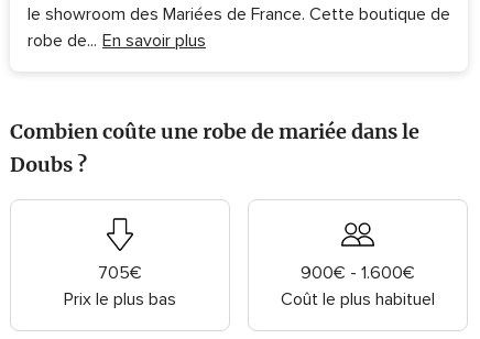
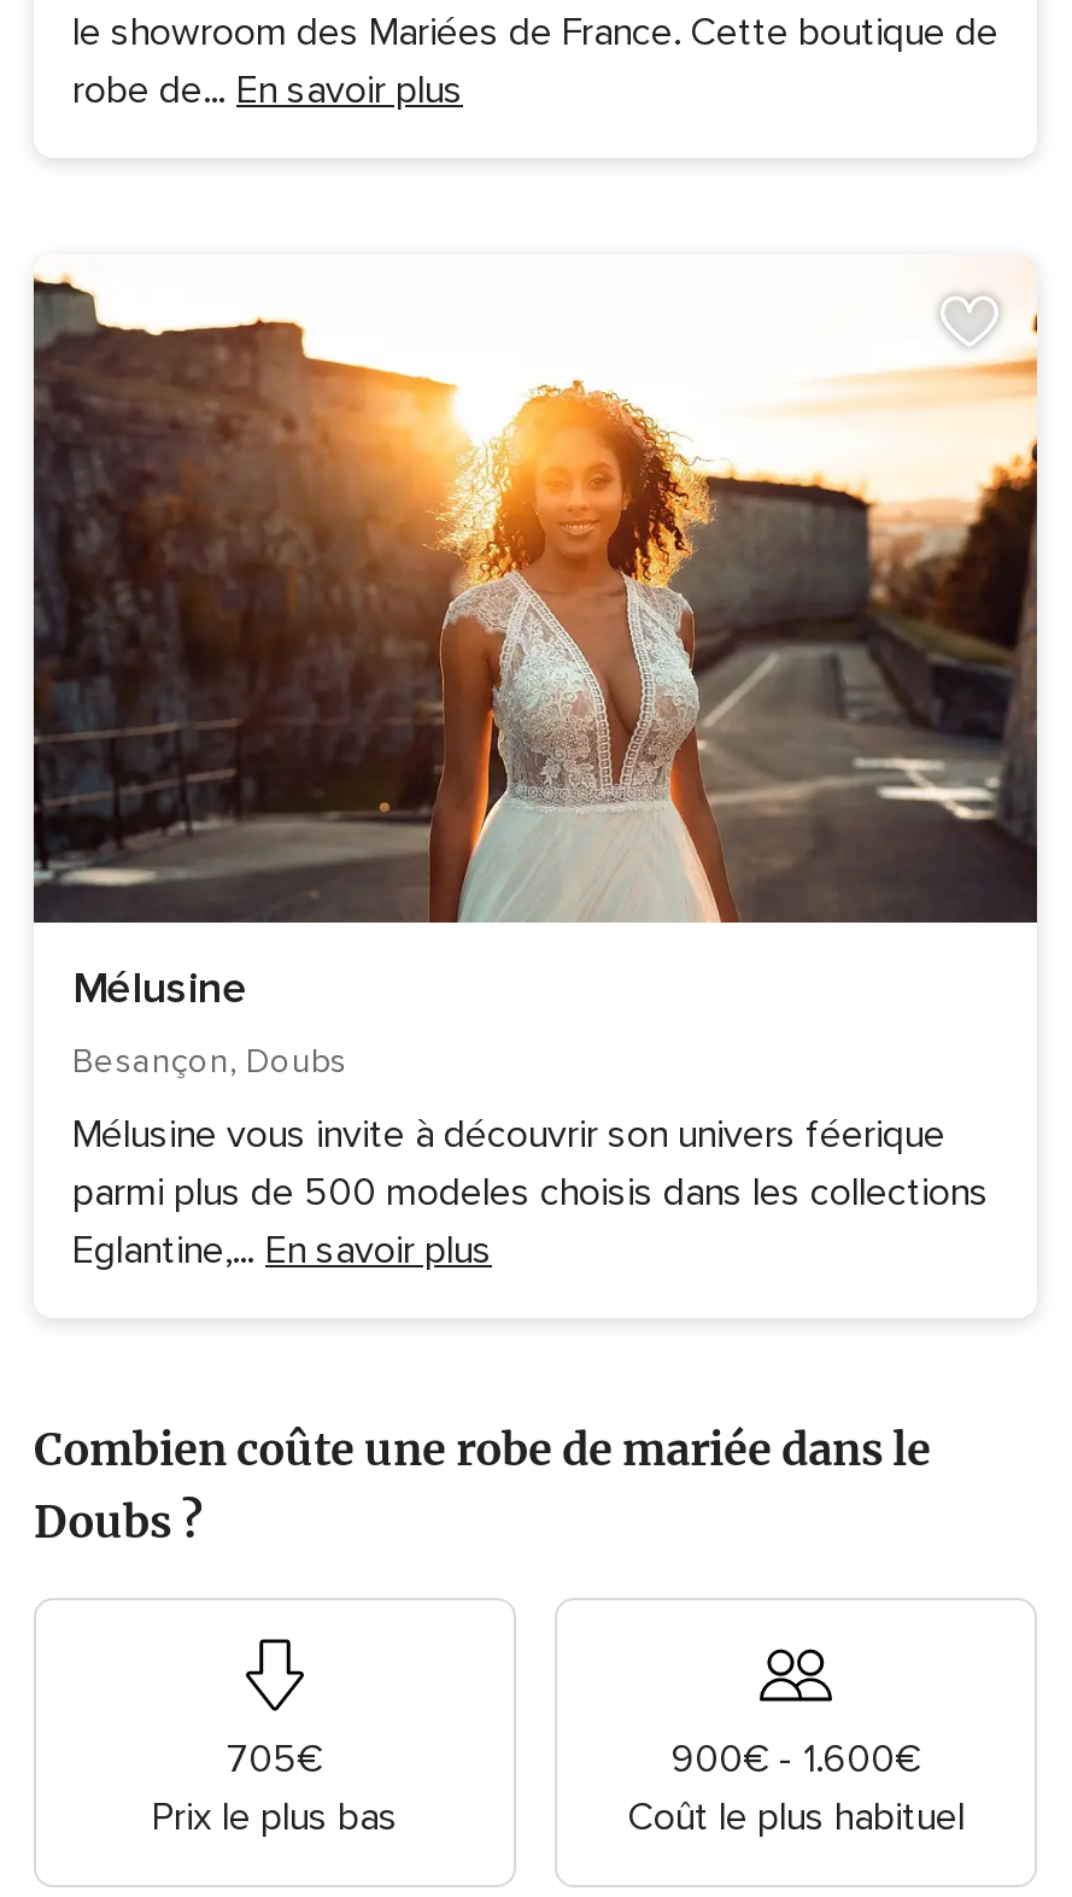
none -> [31,273,1039,1274] [image] | Mélusine | Besançon, Doubs | Mélusine vous invite à découvrir son univers féerique | parmi plus de 500 modeles choisis dans les collections | Eglantine,... En savoir plus

